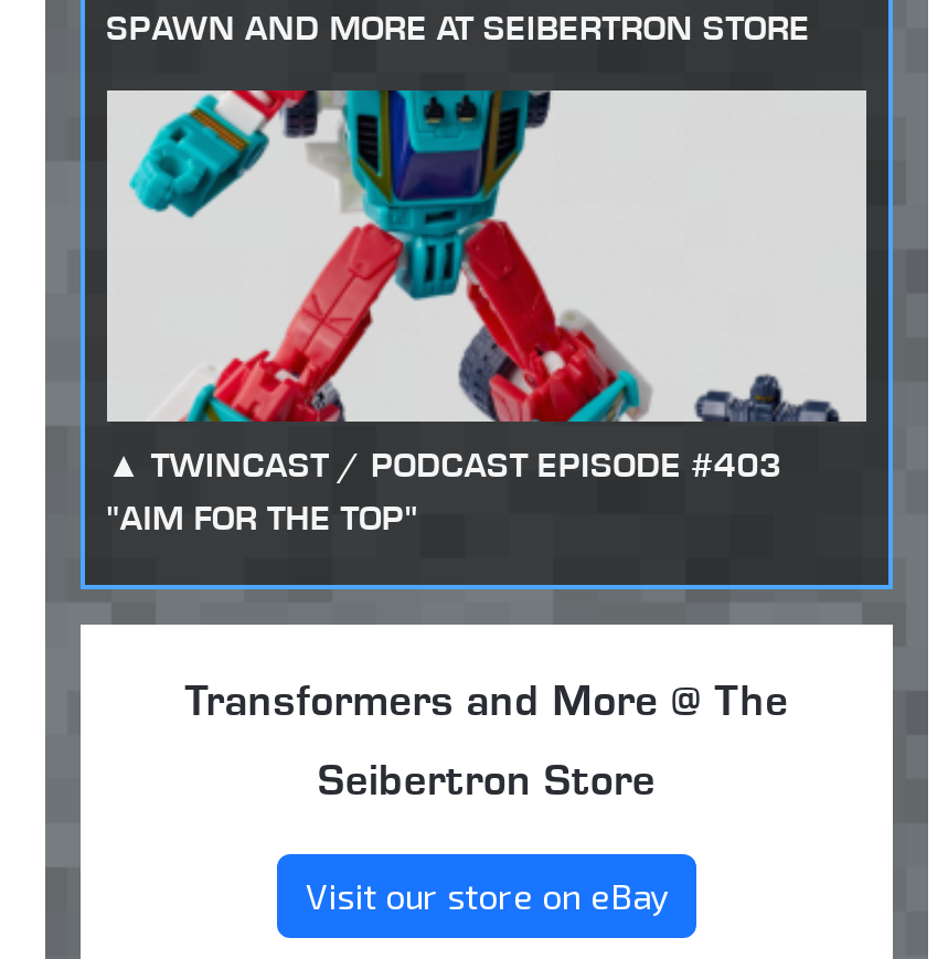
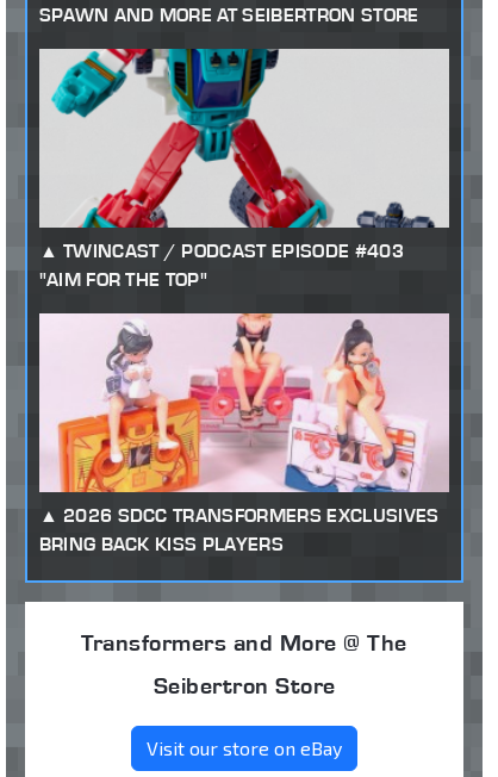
none -> [39,312,448,556] [image] | 2026 SDCC TRANSFORMERS EXCLUSIVES | BRING BACK KISS PLAYERS

